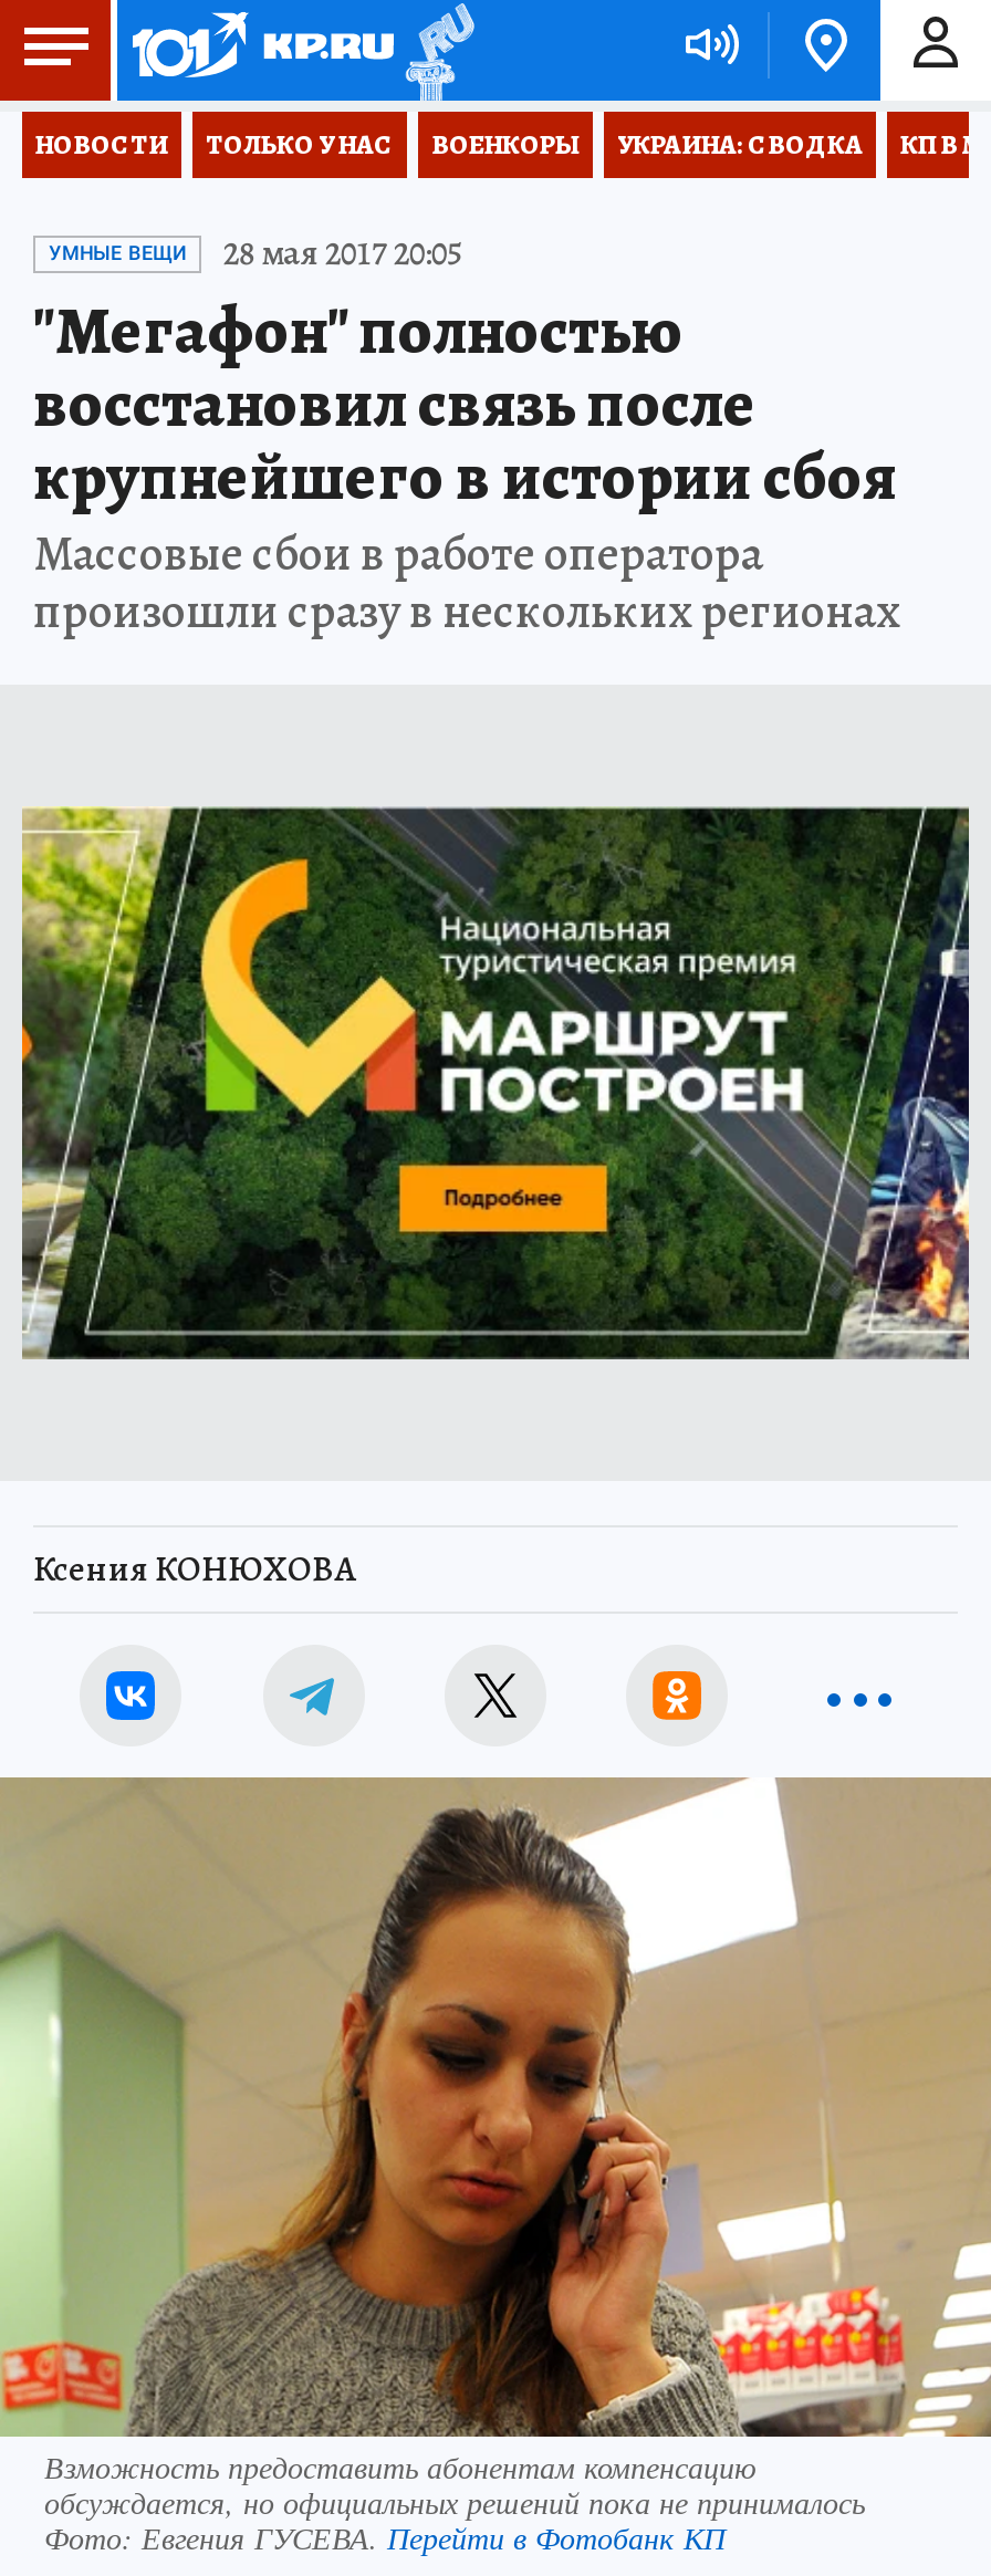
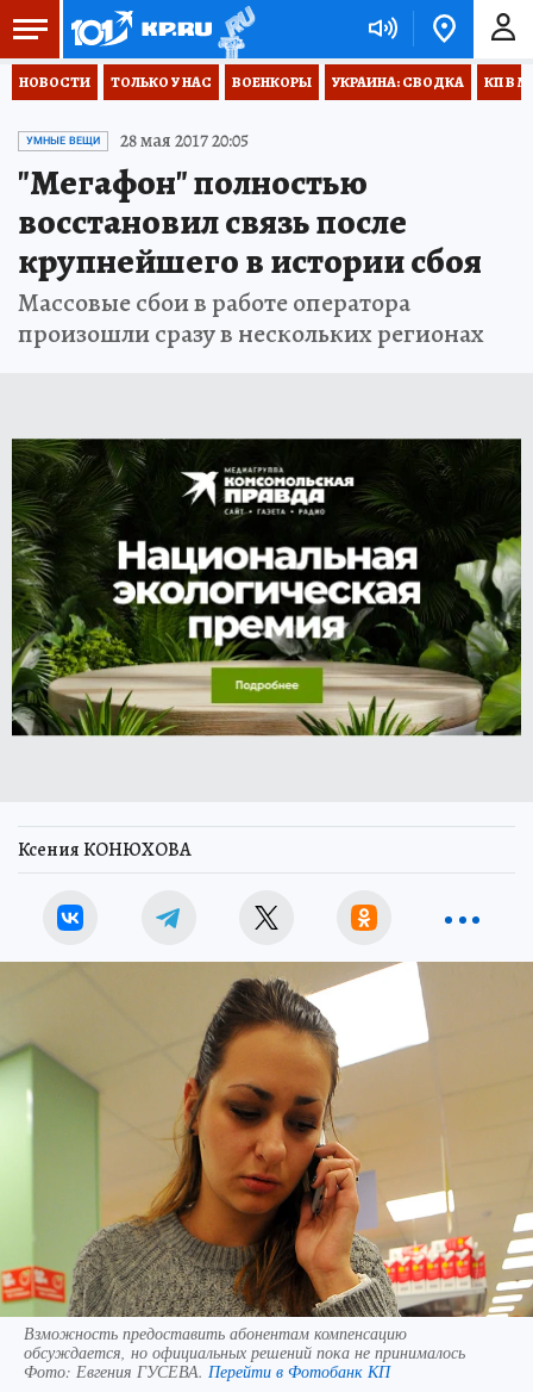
[20,806,971,1362] [image] -> [11,437,522,737] [image]

